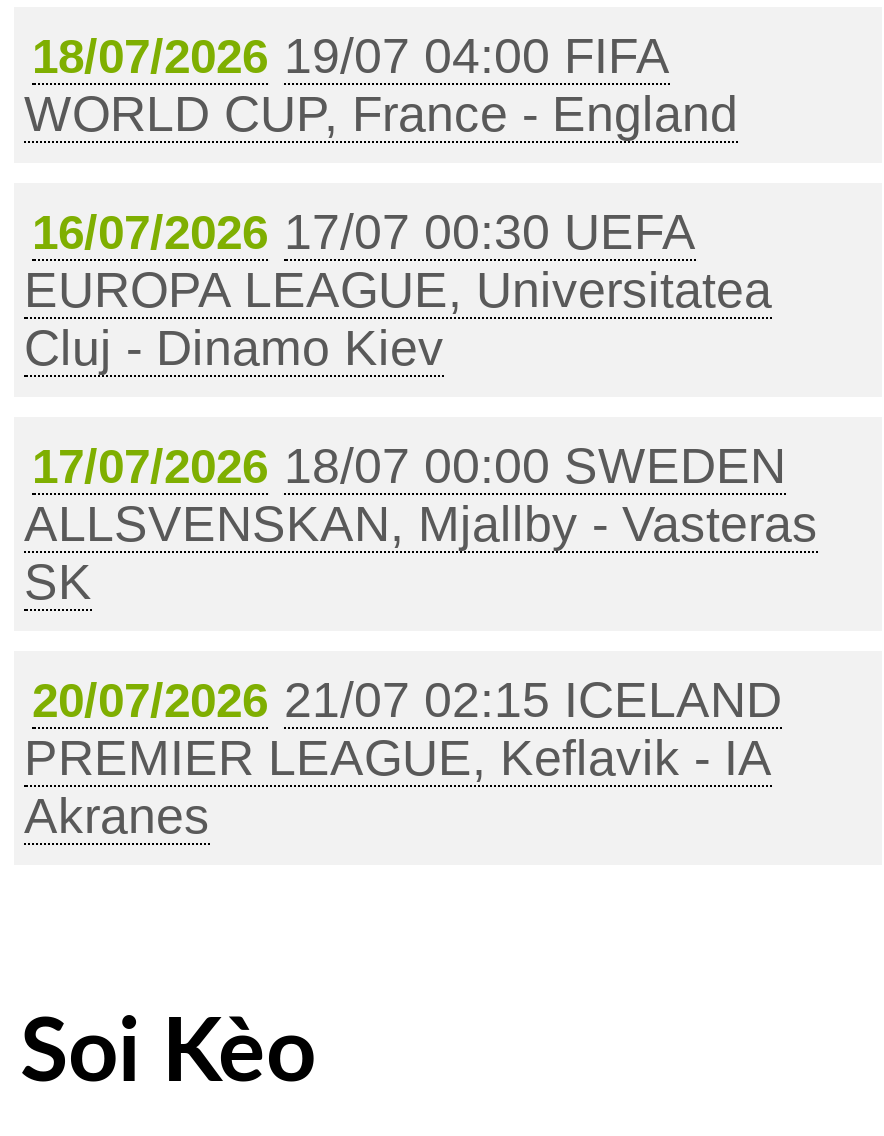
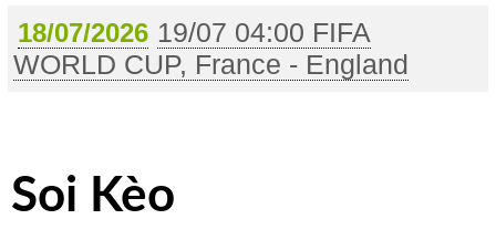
[24,204,818,844] 16/07/2026 17/07 00:30 UEFA | EUROPA LEAGUE, Universitatea | Cluj - Dinamo Kiev | 17/07/2026 18/07 00:00 SWEDEN | ALLSVENSKAN, Mjallby - Vasteras | SK | 20/07/2026 21/07 02:15 ICELAND | PREMIER LEAGUE, Keflavik - IA | Akranes -> none

